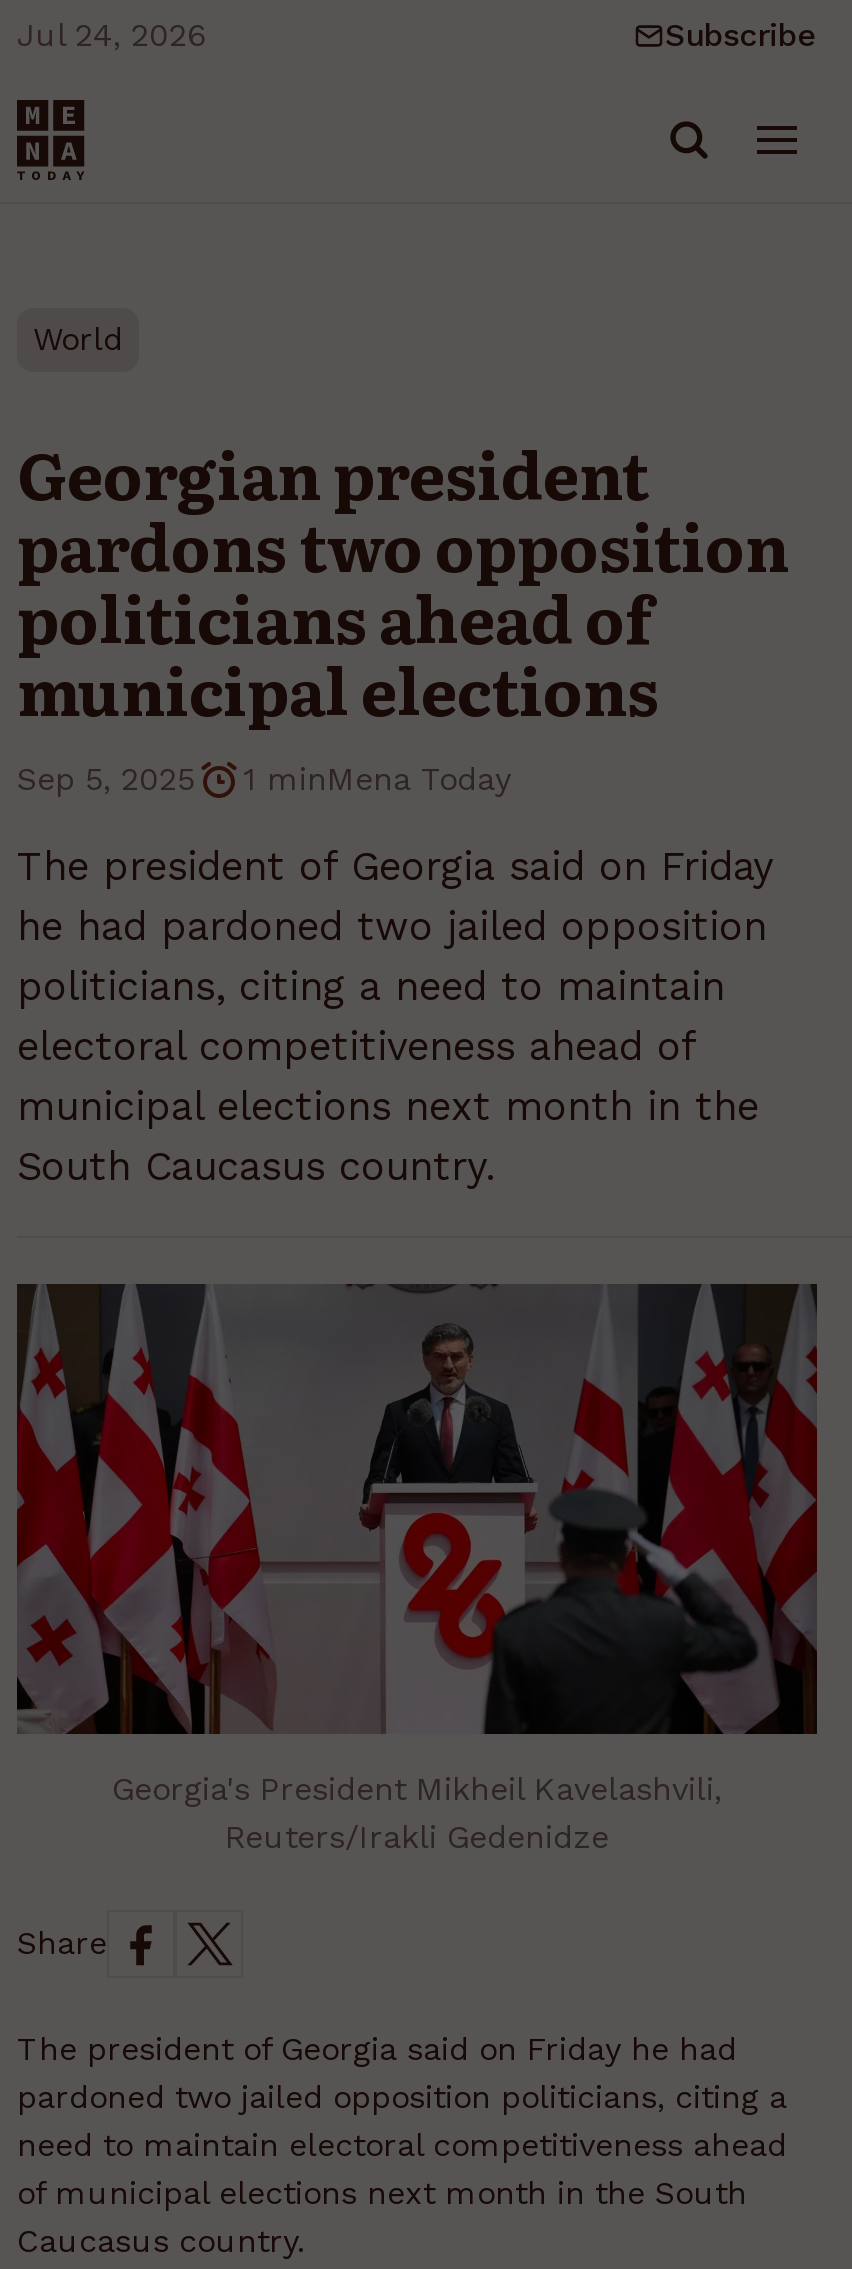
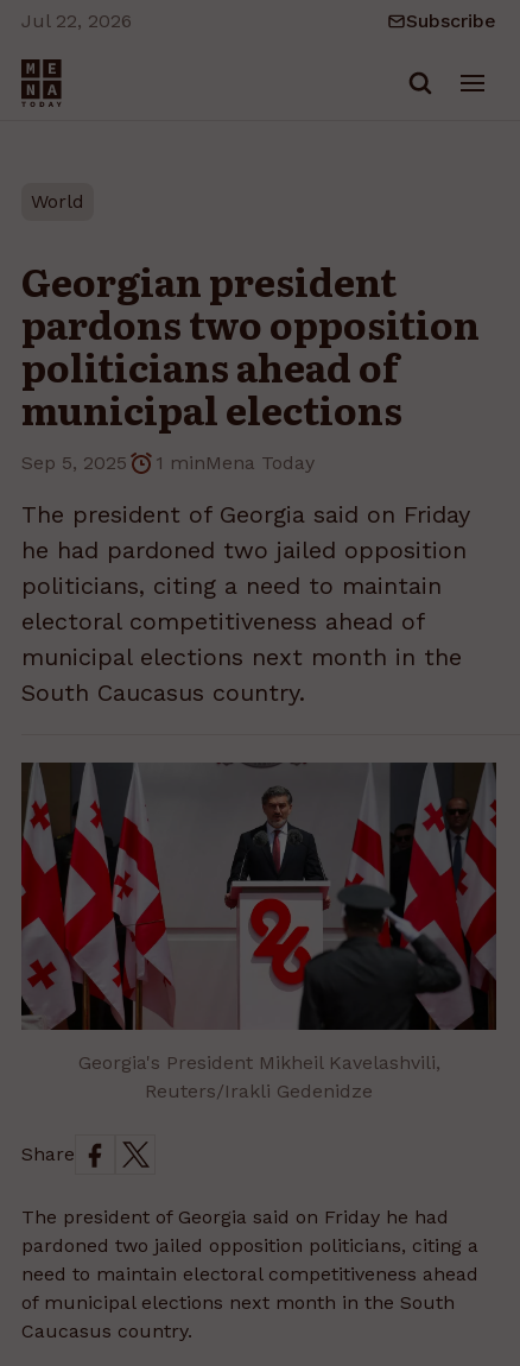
[17,16,205,54] Jul 24, 2026 -> [21,10,132,32] Jul 22, 2026

